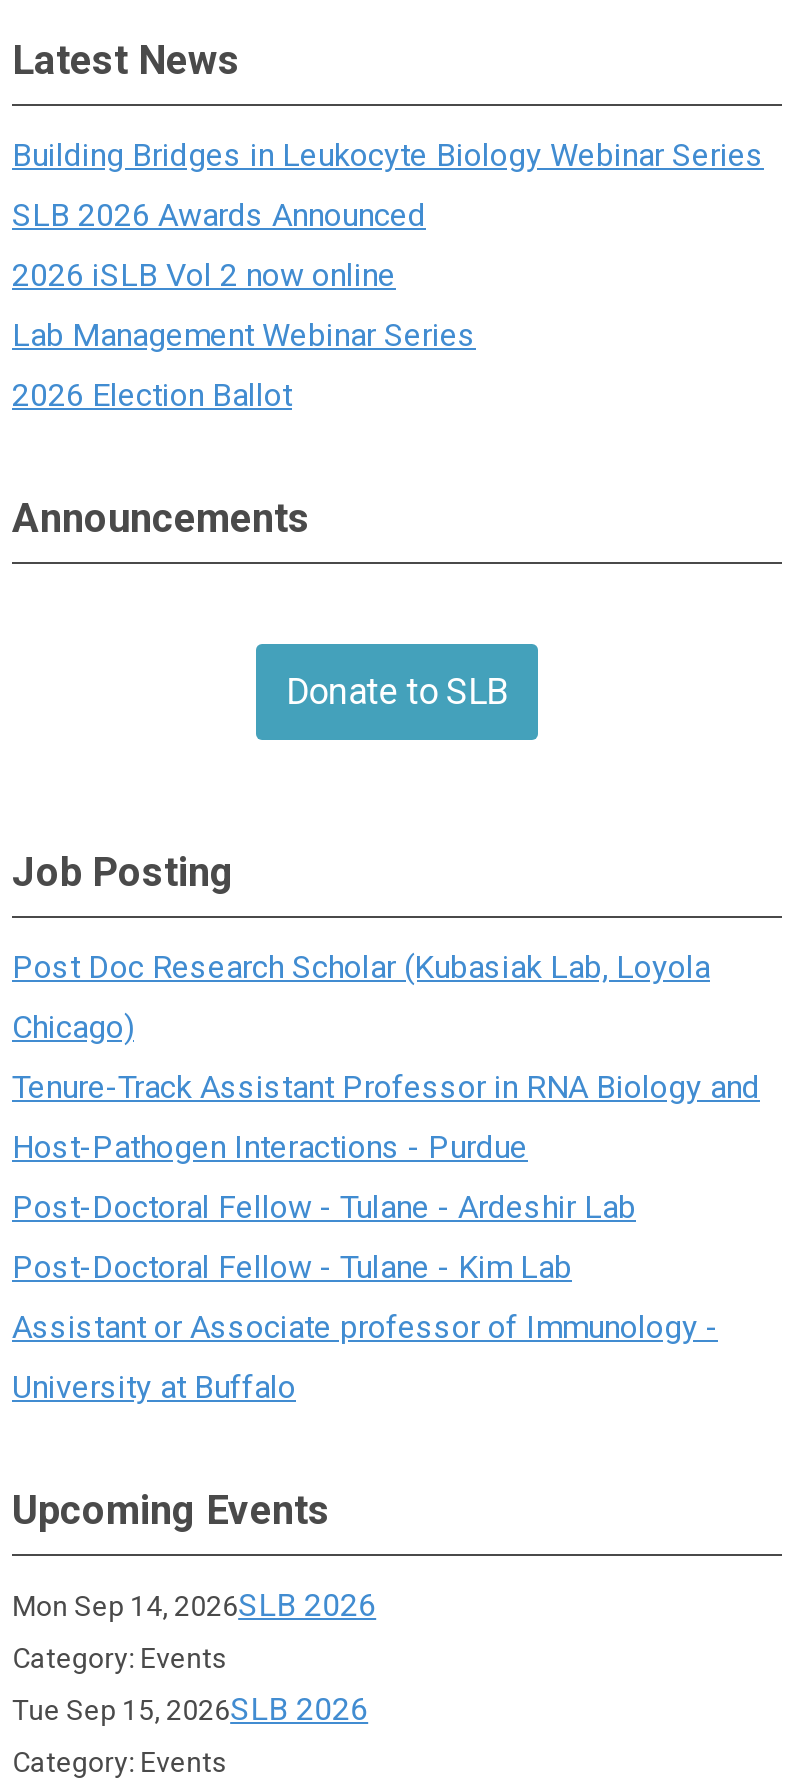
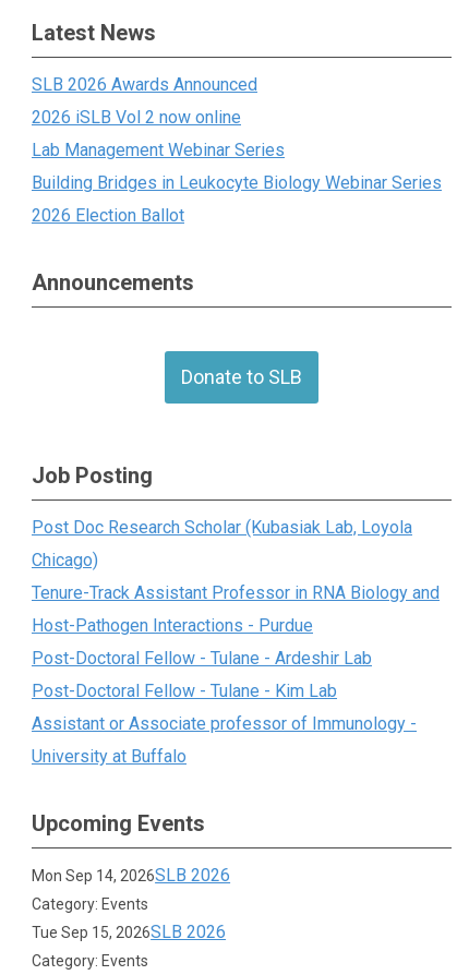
moved [12,136,764,174] -> [32,172,442,193]: Building Bridges in Leukocyte Biology Webinar Series
moved [12,196,476,354] -> [32,74,285,160]: SLB 2026 Awards Announced | 2026 iSLB Vol 2 now online | Lab Management Webinar Series

